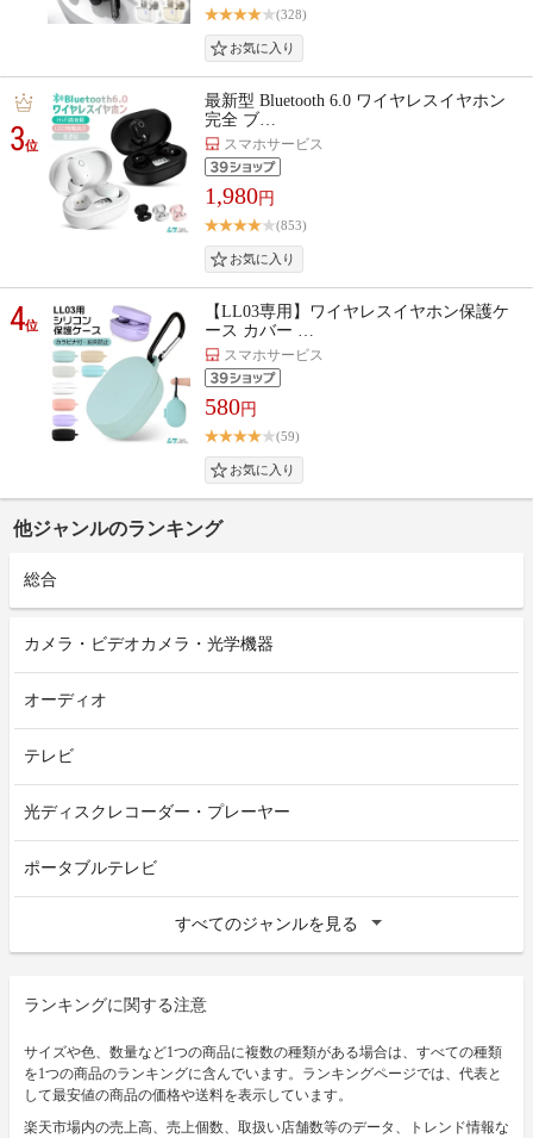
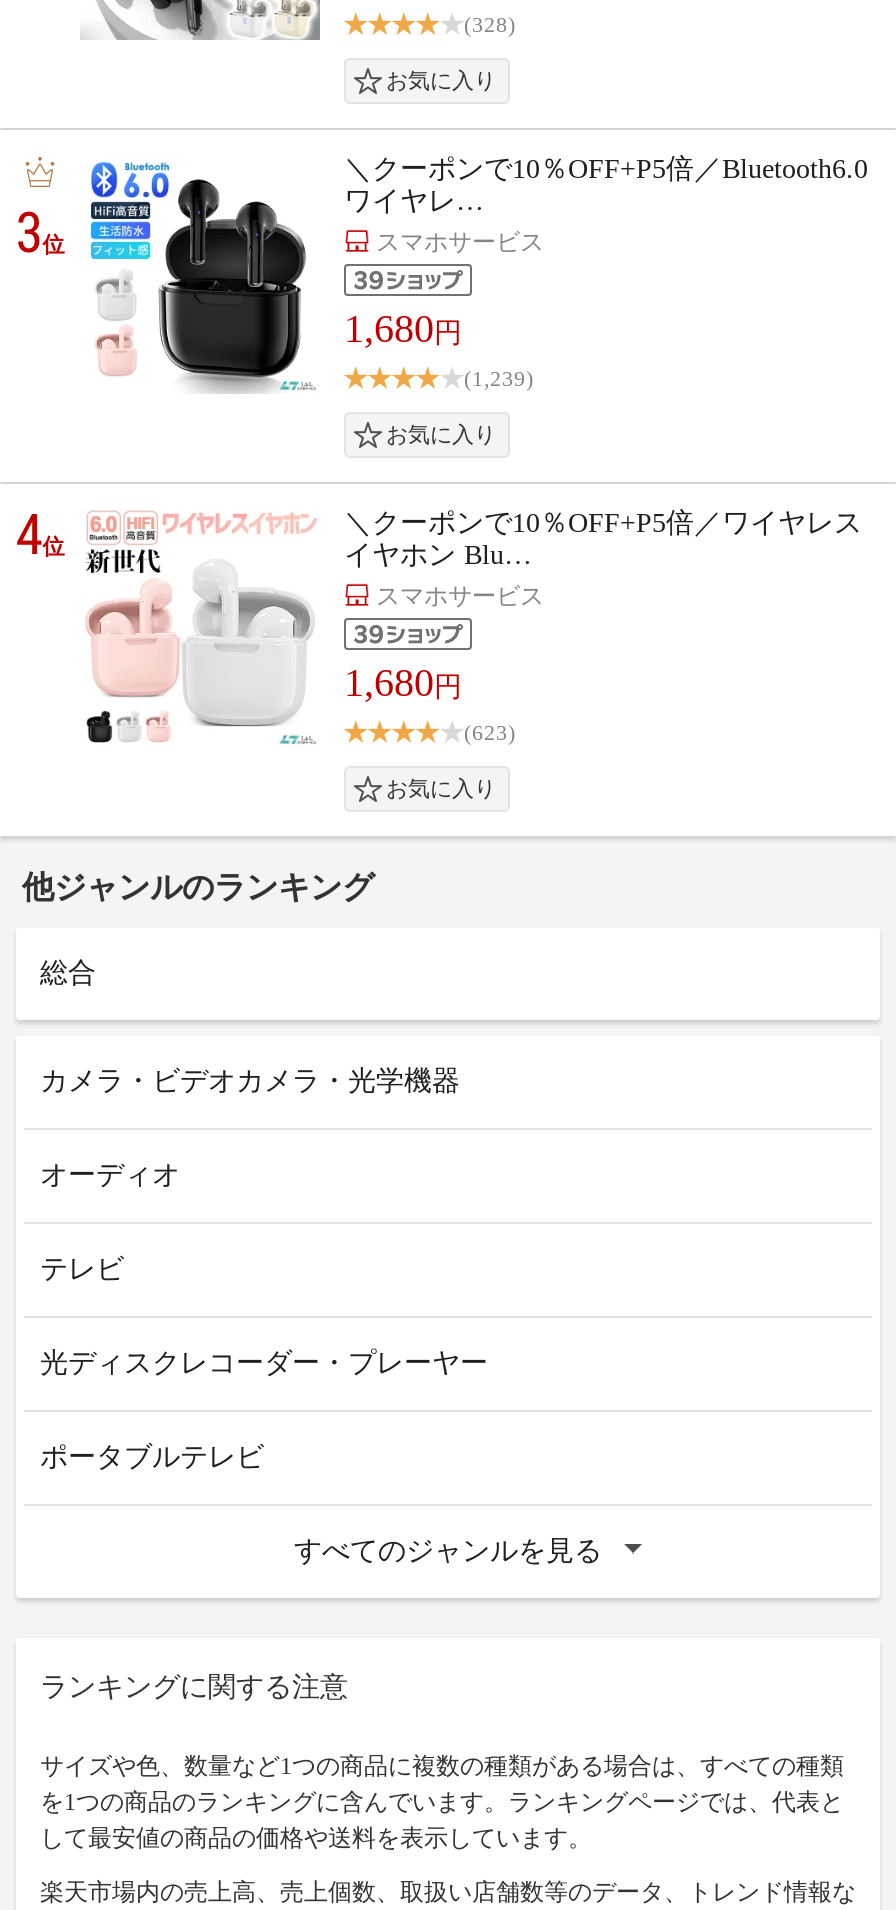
[49,92,506,234] [image] | 最新型 Bluetooth 6.0 ワイヤレスイヤホン | 完全 ブ… -> [84,154,868,394] [image] | ＼クーポンで10％OFF+P5倍／Bluetooth6.0 | ワイヤレ…
[205,182,275,208] 1,980円 -> [344,306,462,350] 1,680円
[276,218,307,233] (853) -> [464,367,534,391] (1,239)
[52,302,509,442] [image] | 【LL03専用】ワイヤレスイヤホン保護ケ | ース カバー … -> [86,508,862,742] [image] | ＼クーポンで10％OFF+P5倍／ワイヤレス | イヤホン Blu…
[205,393,257,419] 580円 -> [344,660,462,704] 1,680円
[276,429,300,444] (59) -> [464,721,516,745] (623)

